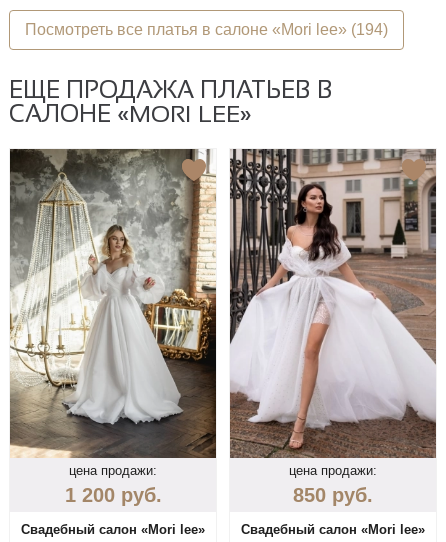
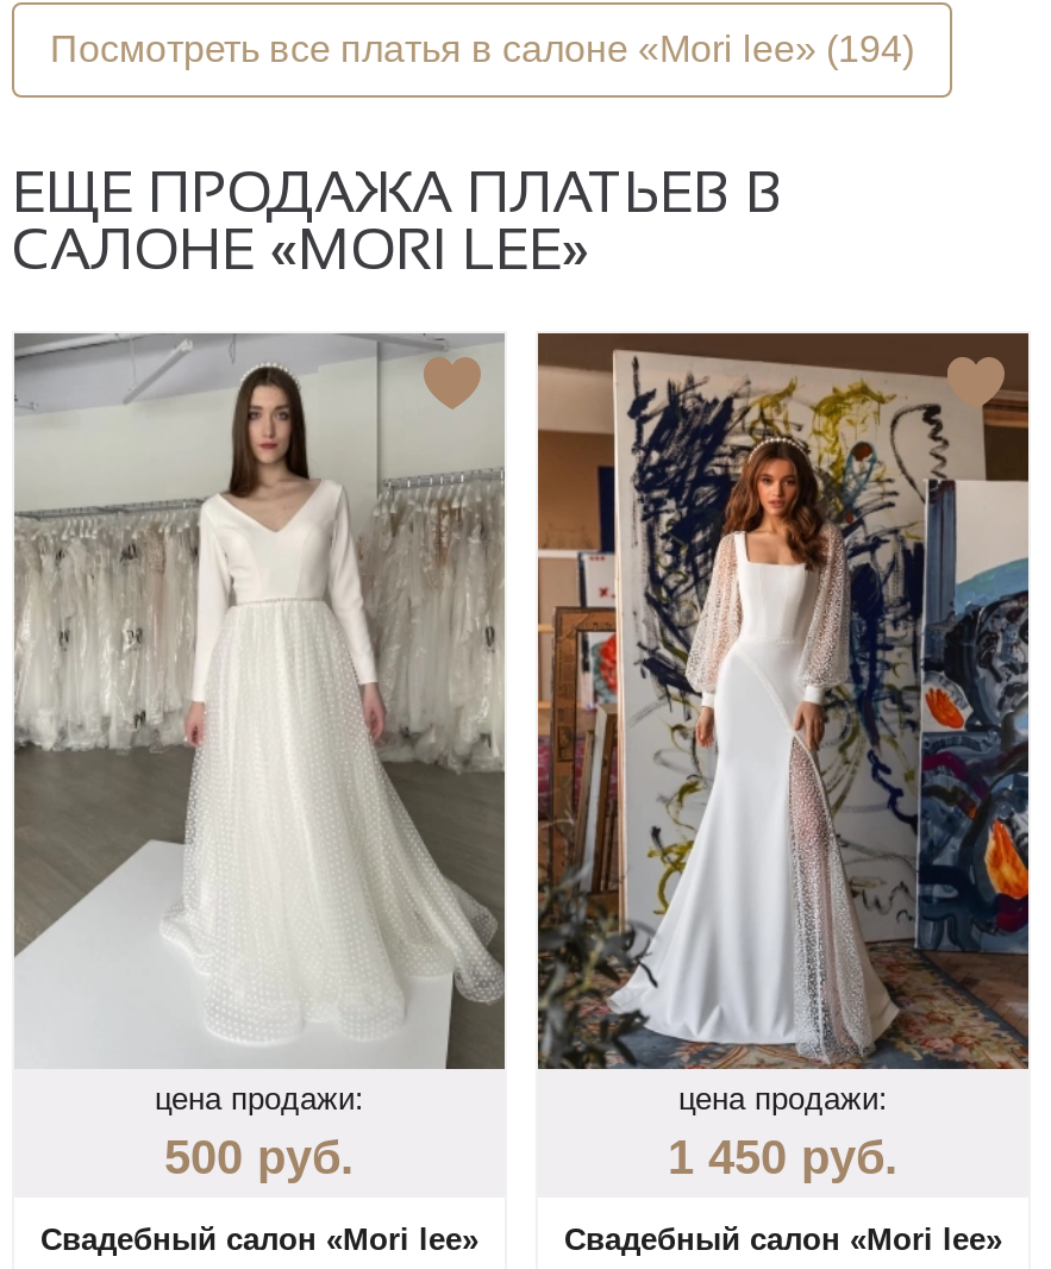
[9,148,217,506] [image] | 1 200 руб. -> [12,333,507,1183] [image] | 500 руб.
[229,149,437,506] [image] | 850 руб. -> [536,333,1031,1183] [image] | 1 450 руб.

